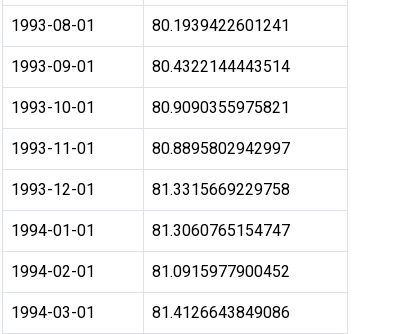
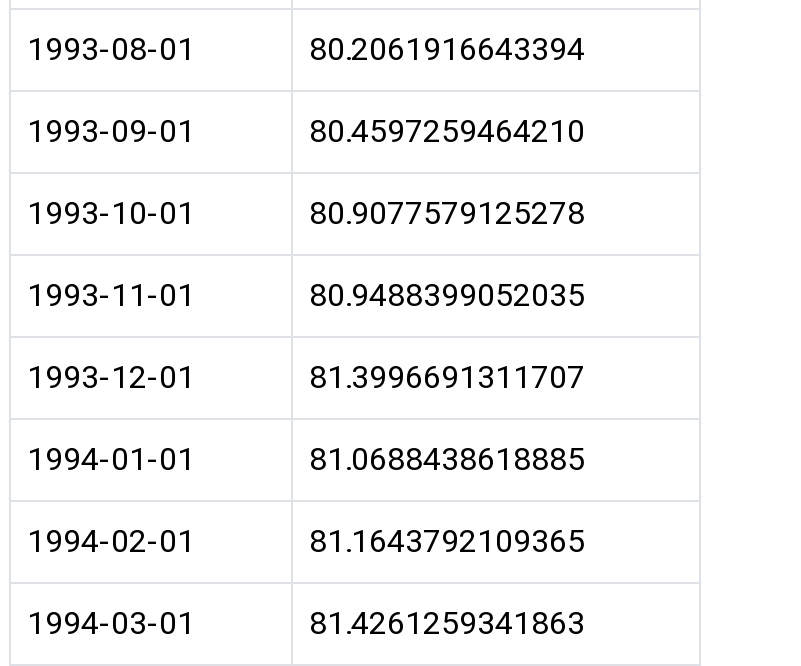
[152,16,290,35] 80.1939422601241 -> [309,30,585,68] 80.2061916643394
[152,57,290,76] 80.4322144443514 -> [309,112,585,150] 80.4597259464210
[152,98,290,117] 80.9090355975821 -> [309,194,585,232] 80.9077579125278
[152,139,290,158] 80.8895802942997 -> [309,276,585,314] 80.9488399052035
[152,180,290,199] 81.3315669229758 -> [309,358,585,396] 81.3996691311707
[152,221,290,240] 81.3060765154747 -> [309,440,585,478] 81.0688438618885
[152,262,290,281] 81.0915977900452 -> [309,522,585,560] 81.1643792109365
[152,303,290,322] 81.4126643849086 -> [309,604,585,642] 81.4261259341863

